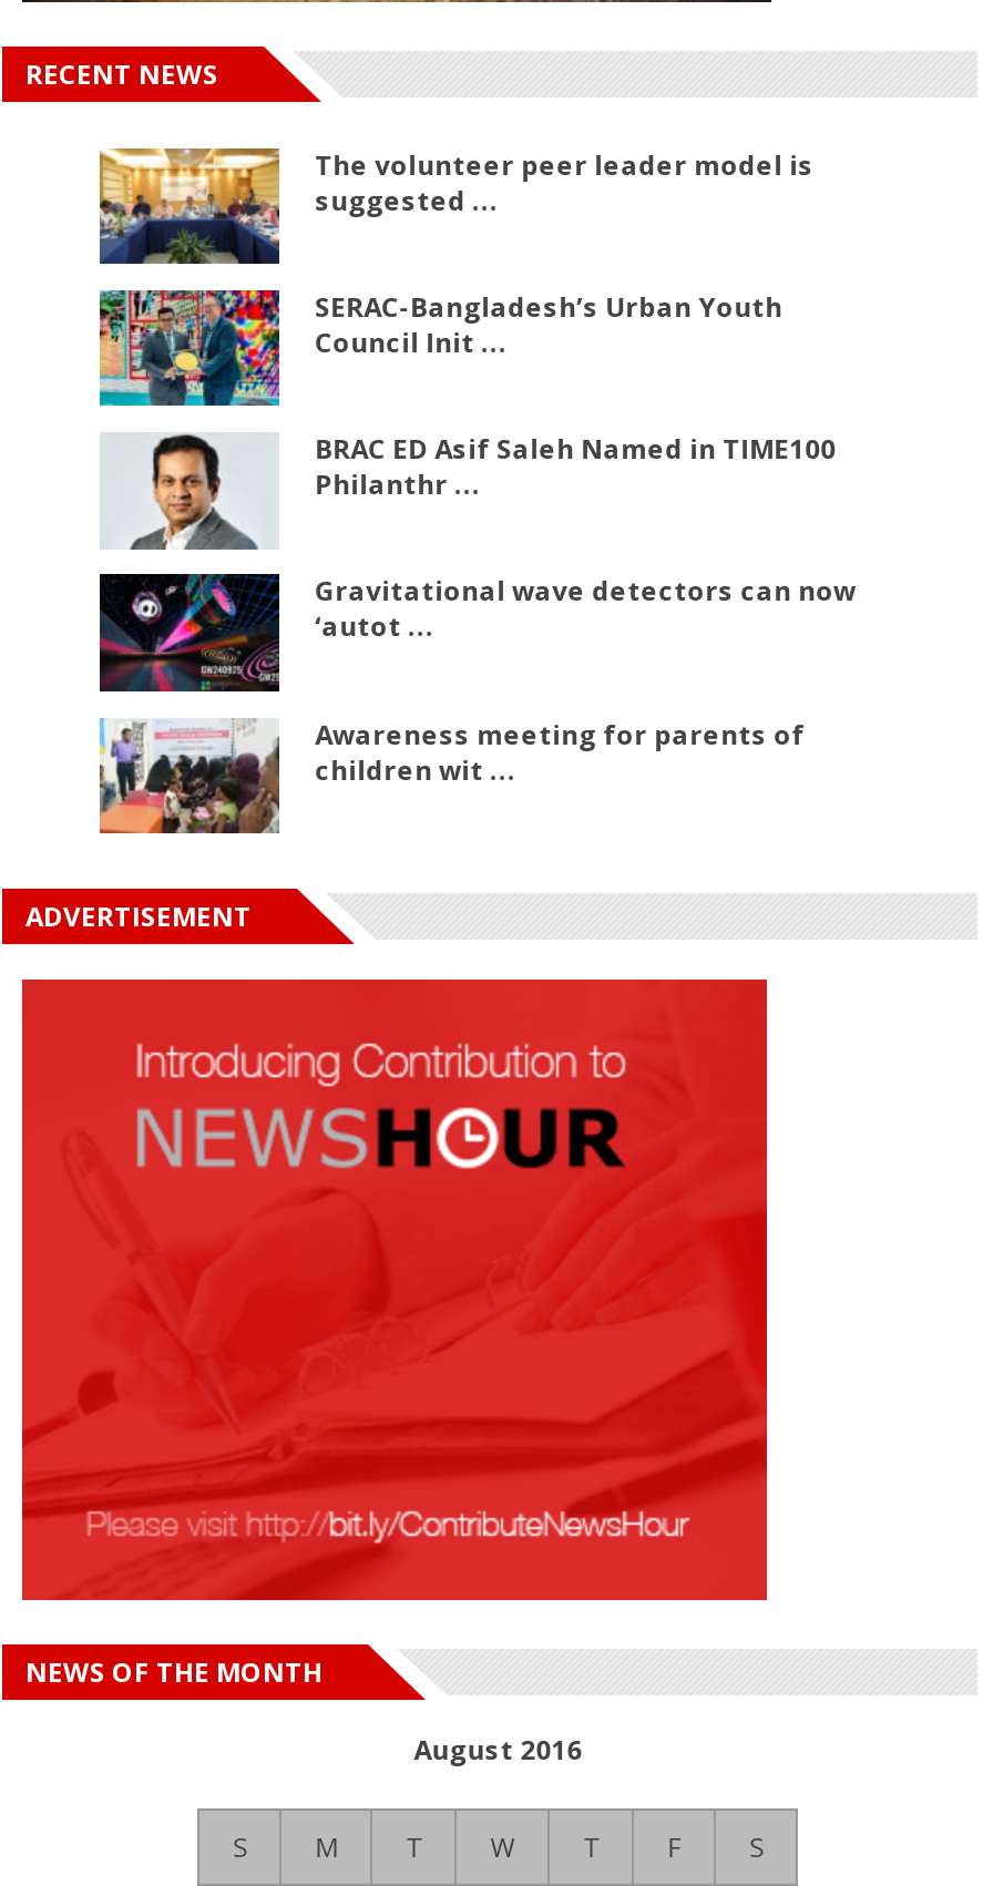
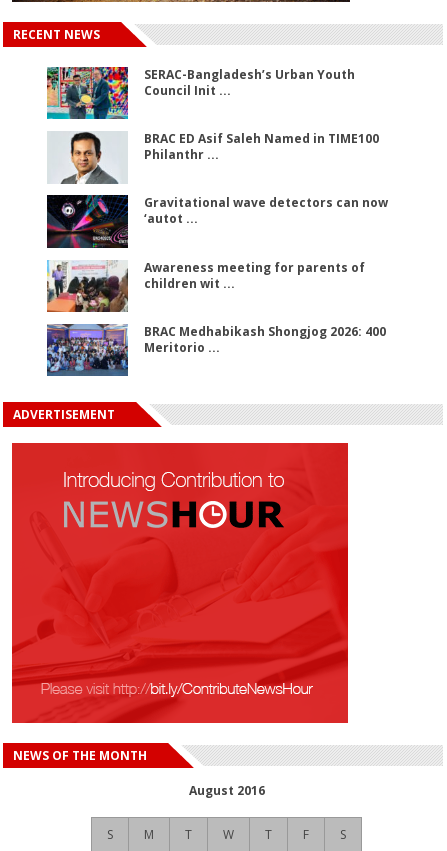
[98,146,814,266] [image] | The volunteer peer leader model is | suggested ... -> none
moved [95,284,856,789] -> [45,64,388,292]: [image] | SERAC-Bangladesh’s Urban Youth | Council Init ... | ... | Awareness meeting for parents of | children wit ...
none -> [46,323,386,377] [image] | BRAC Medhabikash Shongjog 2026: 400 | Meritorio ...

